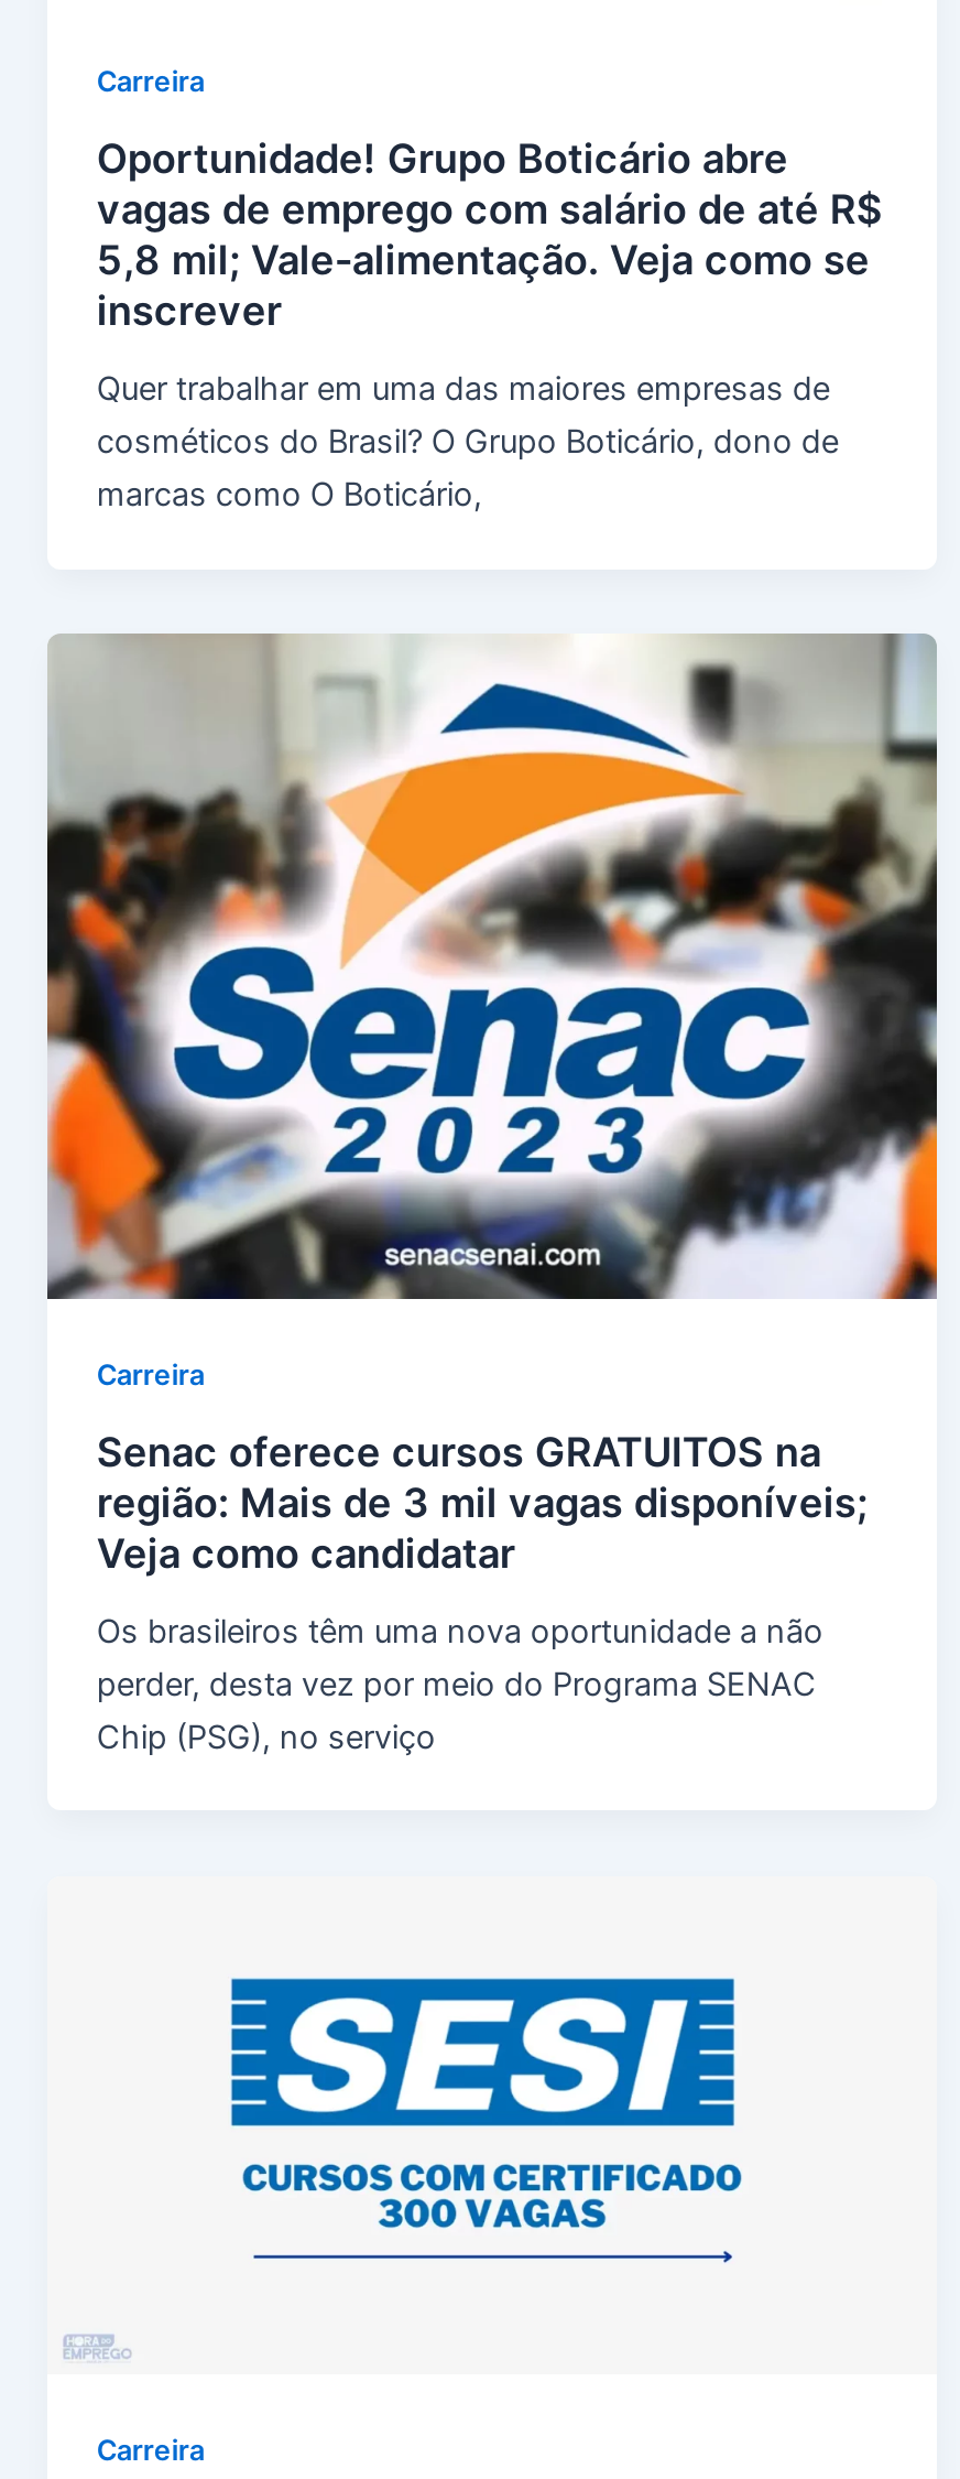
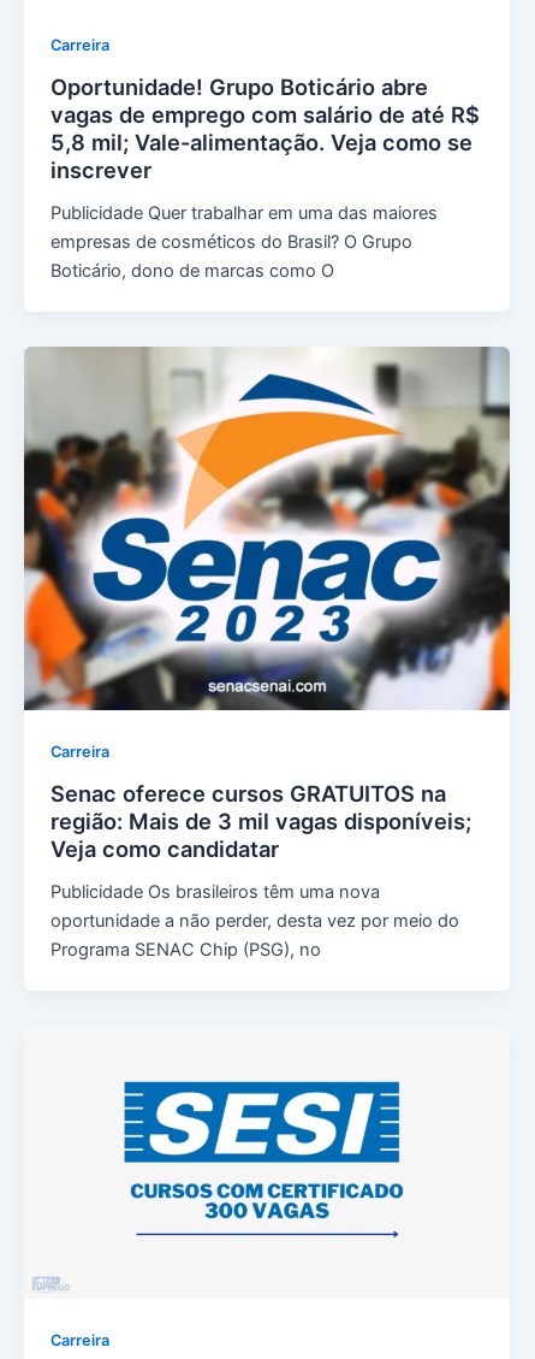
[96,369,838,515] Quer trabalhar em uma das maiores empresas de | cosméticos do Brasil? O Grupo Boticário, dono de | marcas como O Boticário, -> [51,202,438,282] Publicidade Quer trabalhar em uma das maiores | empresas de cosméticos do Brasil? O Grupo | Boticário, dono de marcas como O
[96,1611,823,1757] Os brasileiros têm uma nova oportunidade a não | perder, desta vez por meio do Programa SENAC | Chip (PSG), no serviço -> [51,881,460,960] Publicidade Os brasileiros têm uma nova | oportunidade a não perder, desta vez por meio do | Programa SENAC Chip (PSG), no

